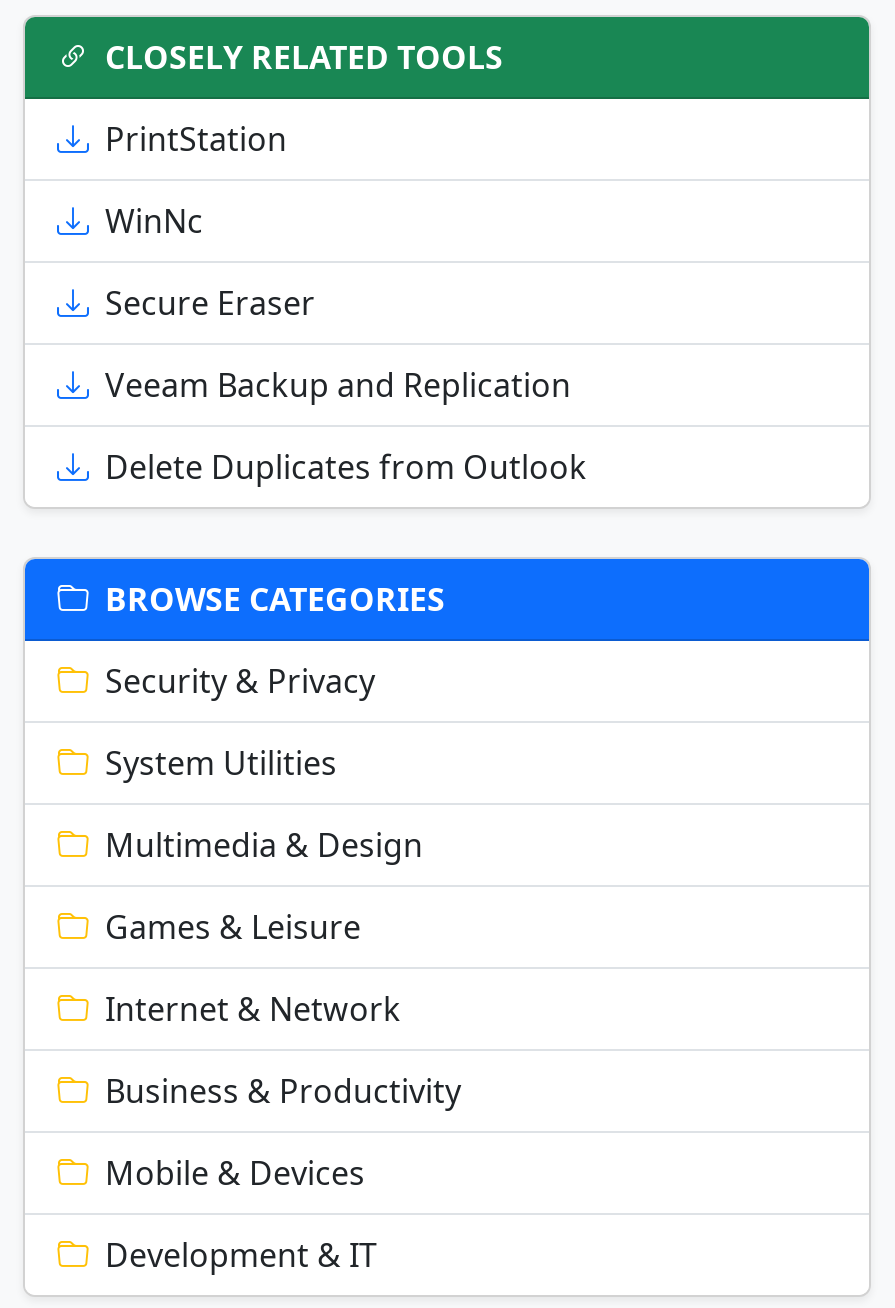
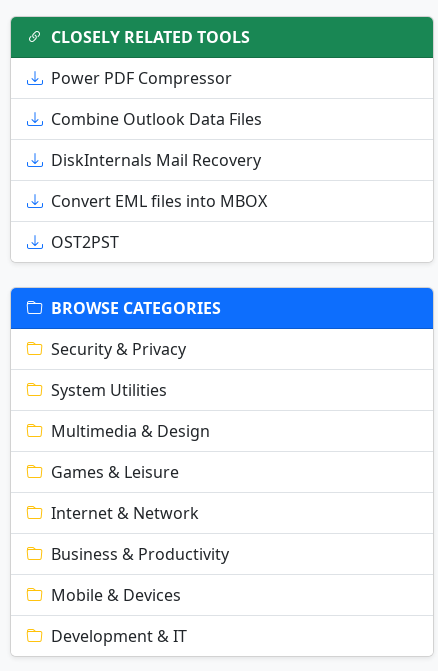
[105,116,287,160] PrintStation -> [51,66,232,88] Power PDF Compressor
[105,198,203,242] WinNc -> [51,107,262,129] Combine Outlook Data Files
[105,280,315,324] Secure Eraser -> [51,148,261,170] DiskInternals Mail Recovery
[105,362,571,406] Veeam Backup and Replication -> [51,189,267,211] Convert EML files into MBOX
[105,444,587,488] Delete Duplicates from Outlook -> [51,230,119,252] OST2PST

